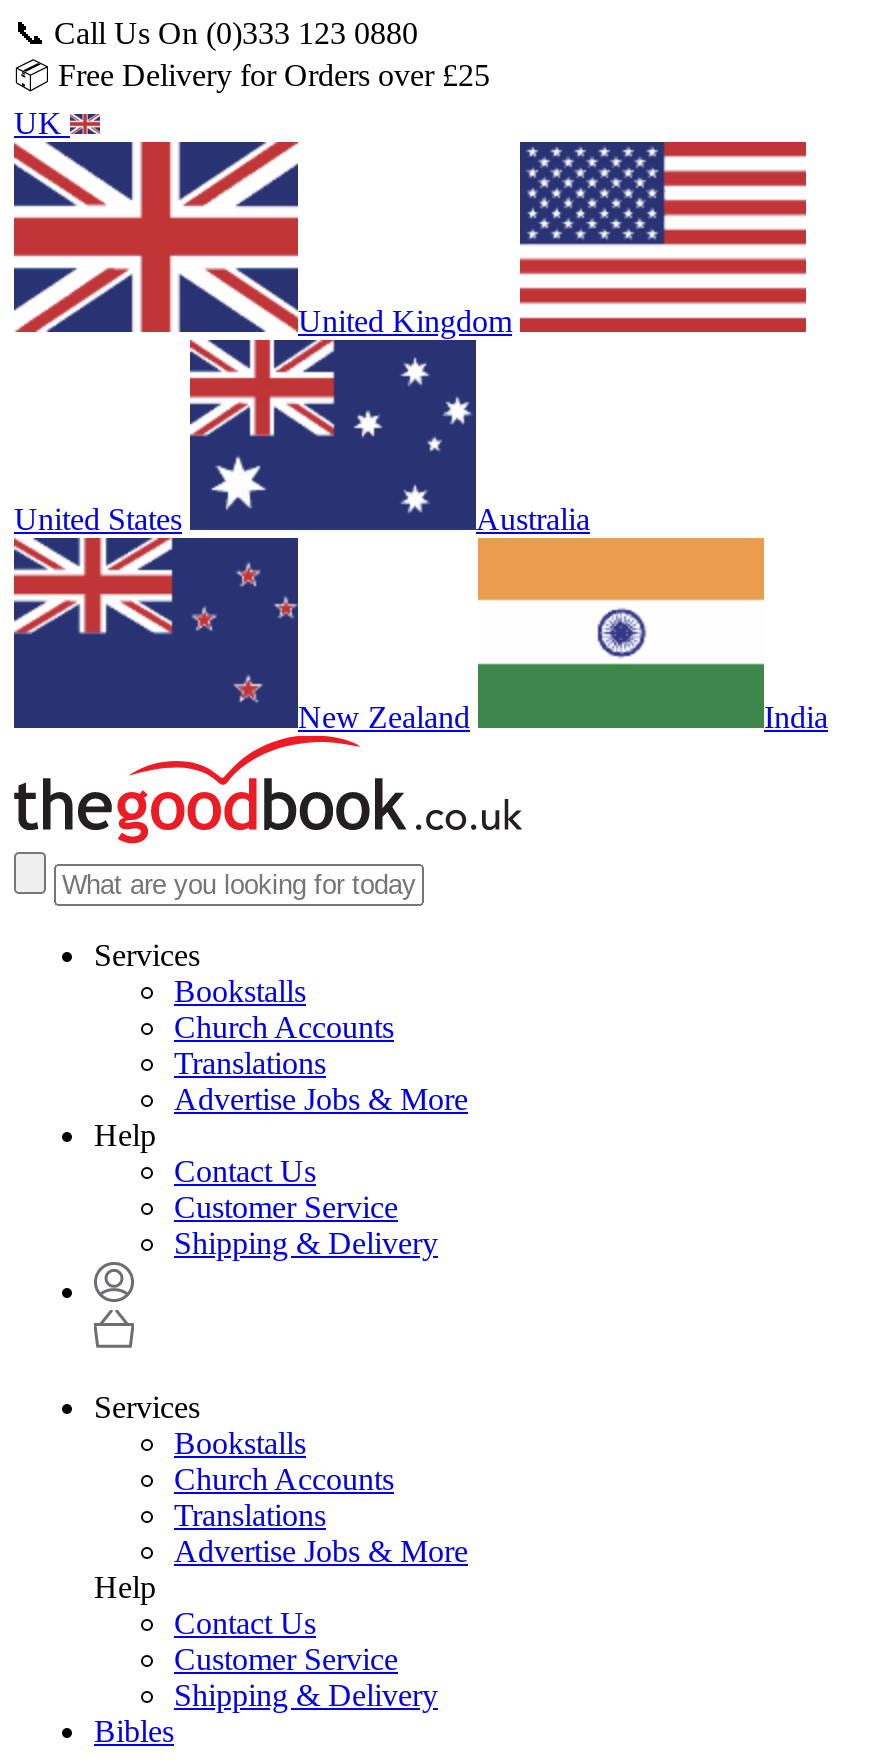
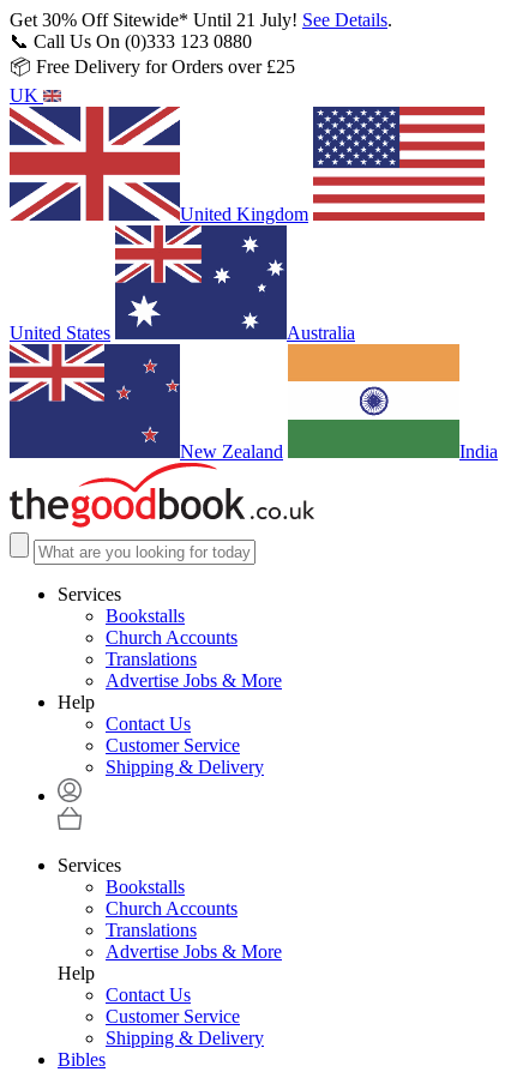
none -> [10,10,392,30] Get 30% Off Sitewide* Until 21 July! See Details.

